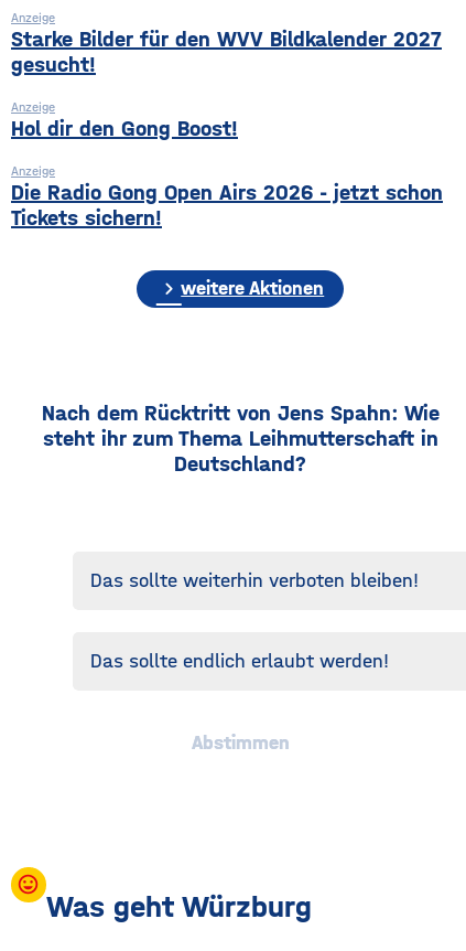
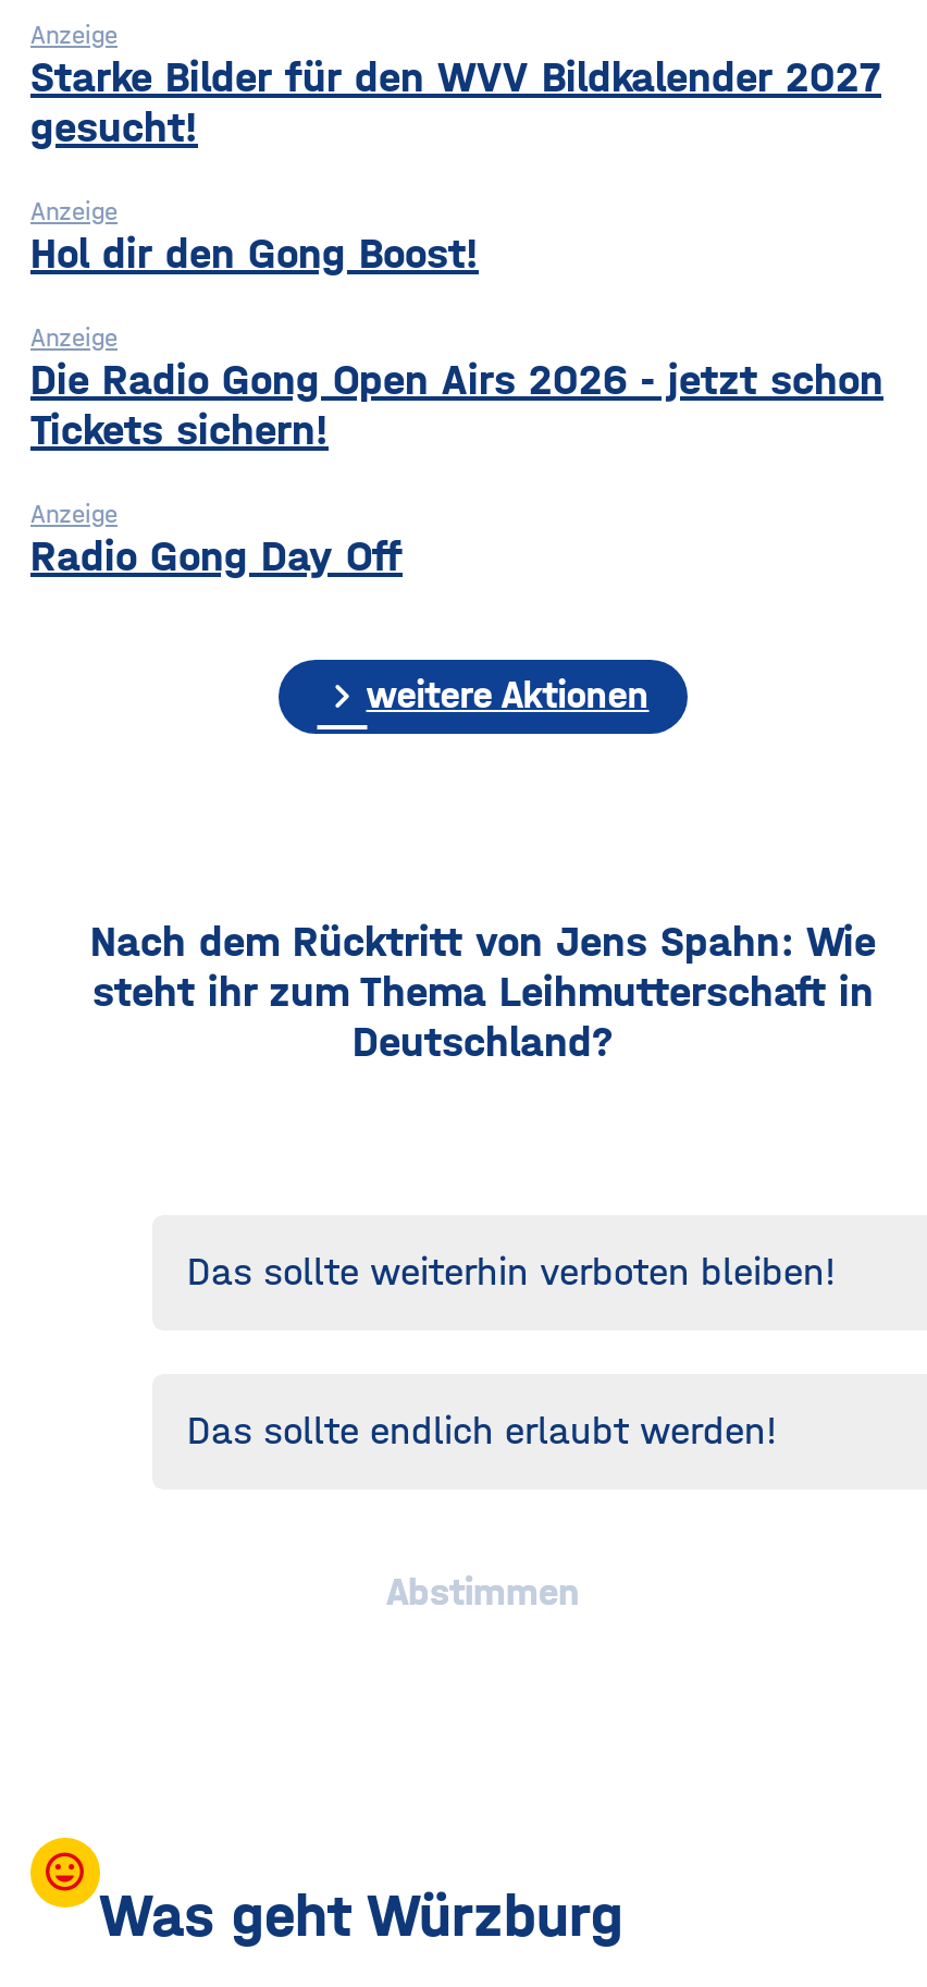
none -> [30,498,403,580] Anzeige | Radio Gong Day Off

